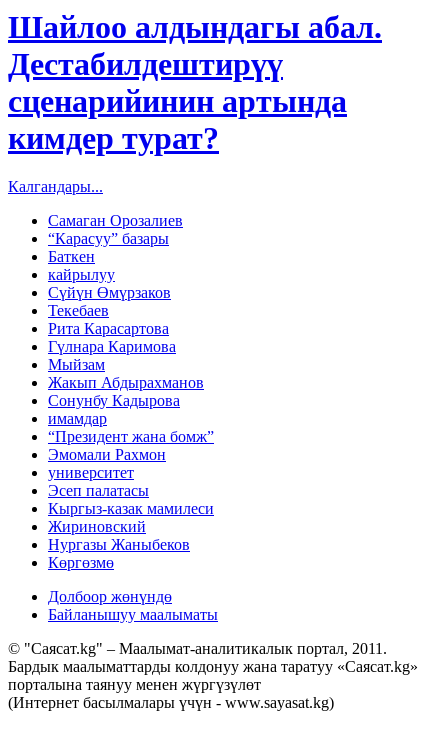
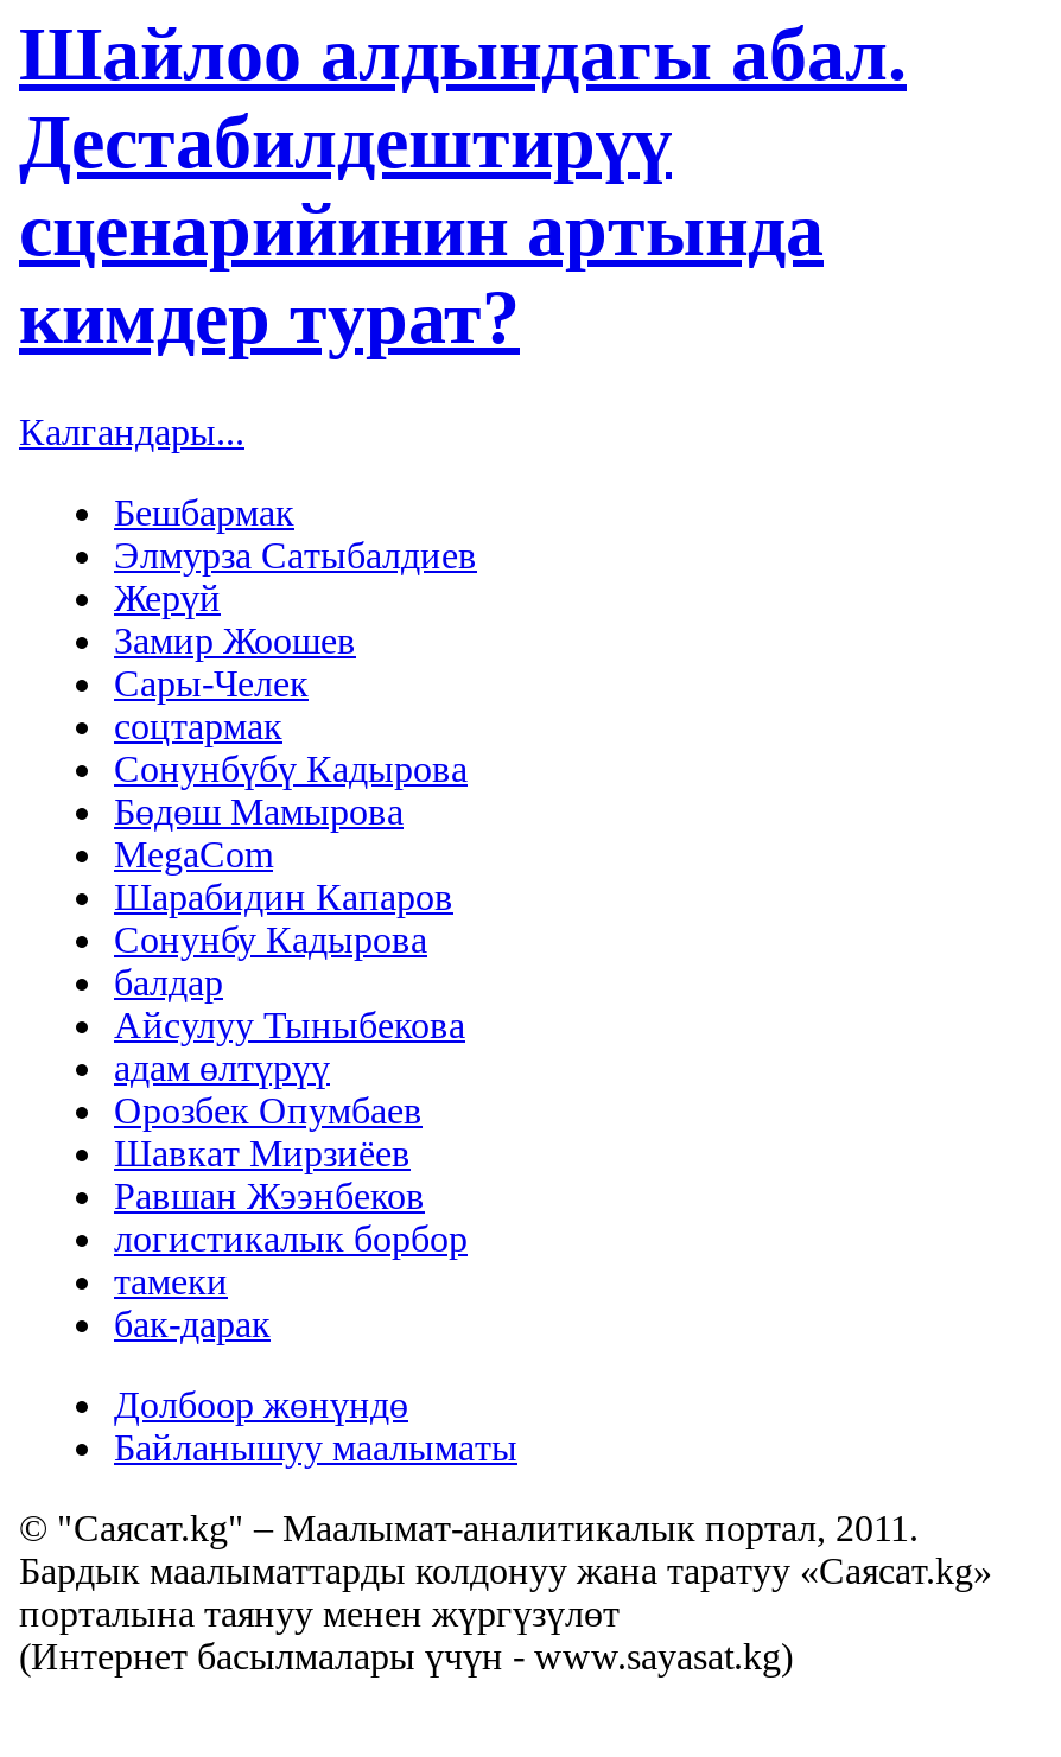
[48,212,204,391] Самаган Орозалиев | “Карасуу” базары | Баткен | кайрылуу | Сүйүн Өмүрзаков | Текебаев | Рита Карасартова | Гүлнара Каримова | Мыйзам | Жакып Абдырахманов -> [114,493,477,918] Бешбармак | Элмурза Сатыбалдиев | Жерүй | Замир Жоошев | Сары-Челек | соцтармак | Сонунбүбү Кадырова | Бөдөш Мамырова | MegaCom | Шарабидин Капаров
[48,410,214,571] имамдар | “Президент жана бомж” | Эмомали Рахмон | университет | Эсеп палатасы | Кыргыз-казак мамилеси | Жириновский | Нургазы Жаныбеков | Көргөзмө -> [114,963,468,1345] балдар | Айсулуу Тыныбекова | адам өлтүрүү | Орозбек Опумбаев | Шавкат Мирзиёев | Равшан Жээнбеков | логистикалык борбор | тамеки | бак-дарак

